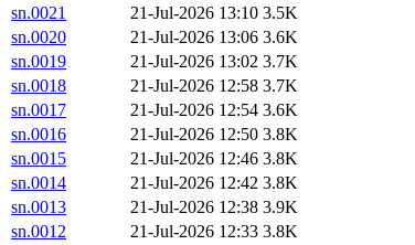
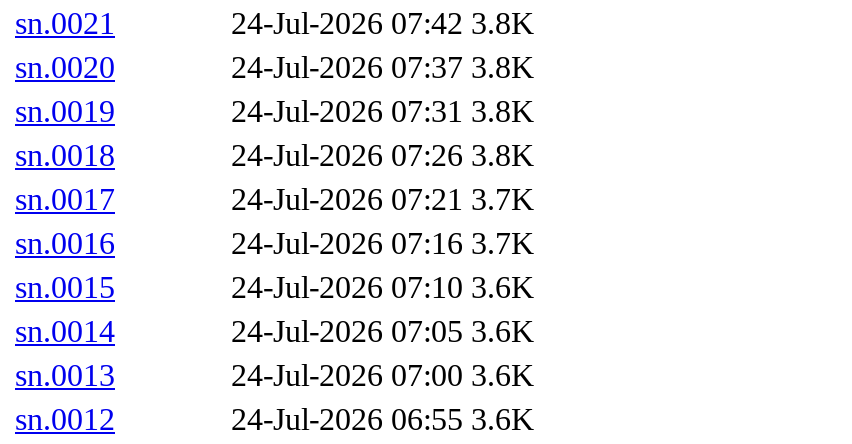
[130,4,298,23] 21-Jul-2026 13:10 3.5K -> [231,7,535,41] 24-Jul-2026 07:42 3.8K
[130,28,298,47] 21-Jul-2026 13:06 3.6K -> [231,51,535,85] 24-Jul-2026 07:37 3.8K
[130,52,298,71] 21-Jul-2026 13:02 3.7K -> [231,95,535,129] 24-Jul-2026 07:31 3.8K
[130,77,298,95] 21-Jul-2026 12:58 3.7K -> [231,139,535,173] 24-Jul-2026 07:26 3.8K
[130,101,298,120] 21-Jul-2026 12:54 3.6K -> [231,183,535,217] 24-Jul-2026 07:21 3.7K
[130,125,298,144] 21-Jul-2026 12:50 3.8K -> [231,227,535,261] 24-Jul-2026 07:16 3.7K
[130,149,298,168] 21-Jul-2026 12:46 3.8K -> [231,271,535,305] 24-Jul-2026 07:10 3.6K
[130,174,298,192] 21-Jul-2026 12:42 3.8K -> [231,315,535,349] 24-Jul-2026 07:05 3.6K
[130,198,298,217] 21-Jul-2026 12:38 3.9K -> [231,359,535,393] 24-Jul-2026 07:00 3.6K
[130,222,298,241] 21-Jul-2026 12:33 3.8K -> [231,403,535,437] 24-Jul-2026 06:55 3.6K

